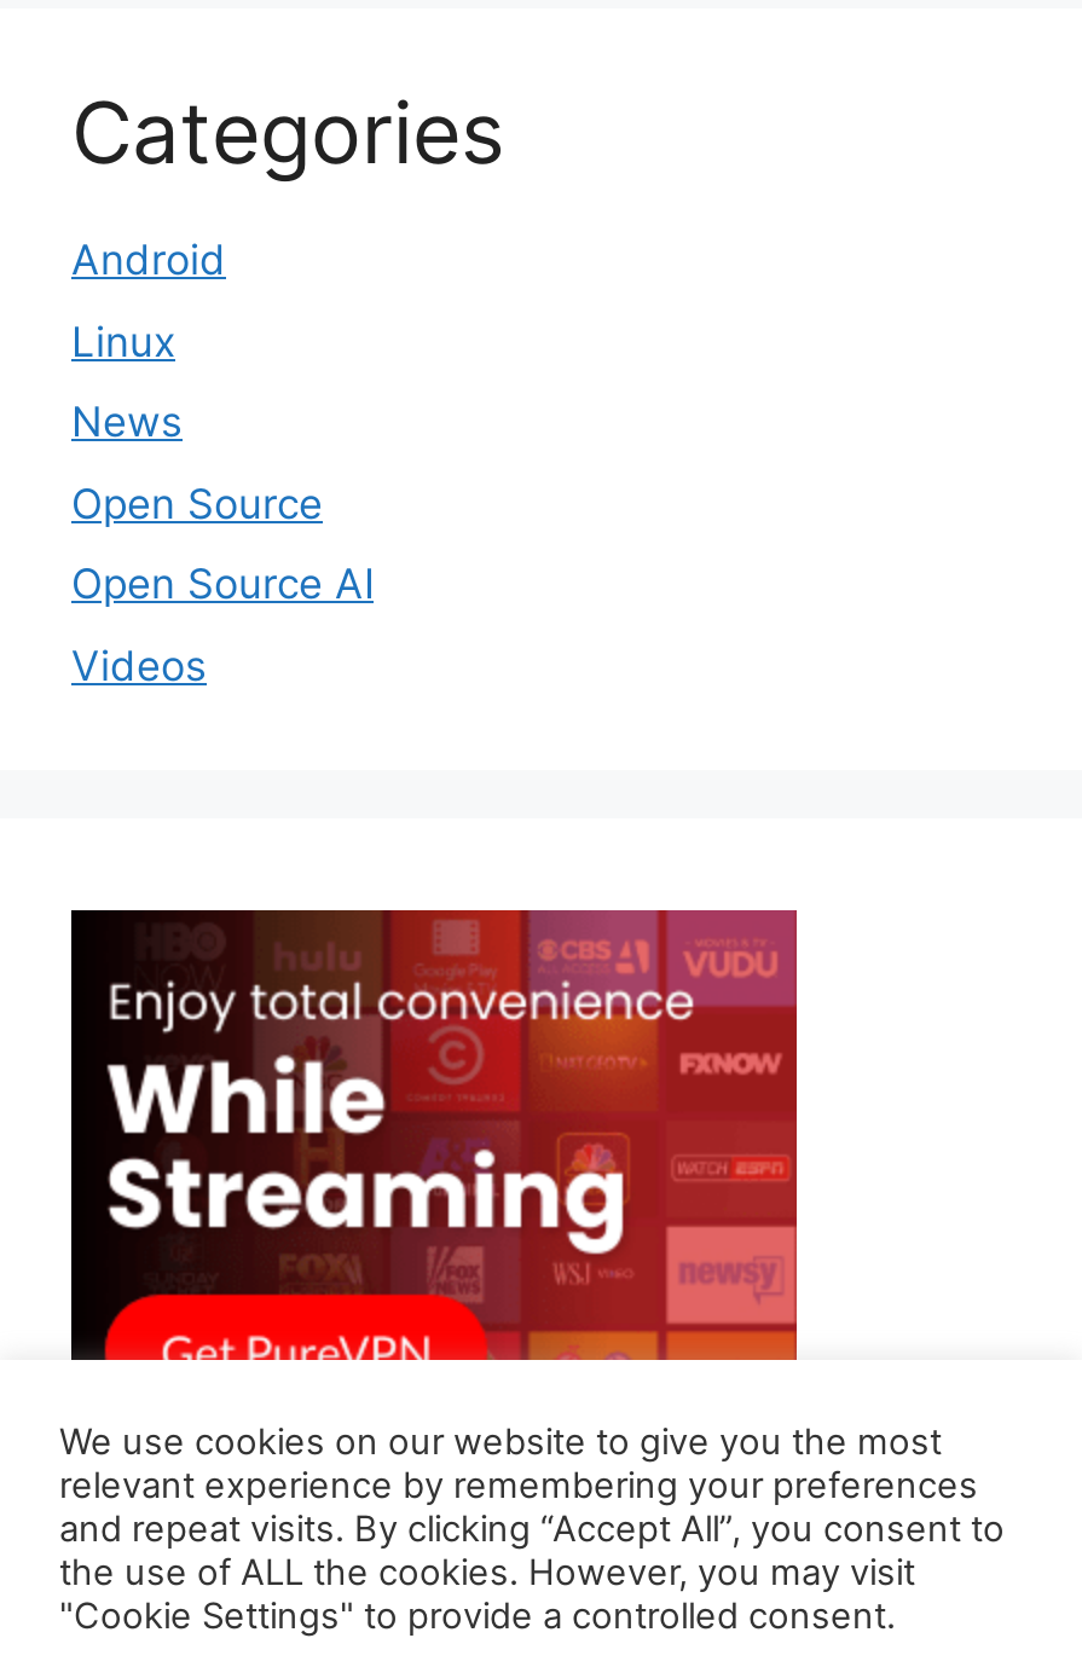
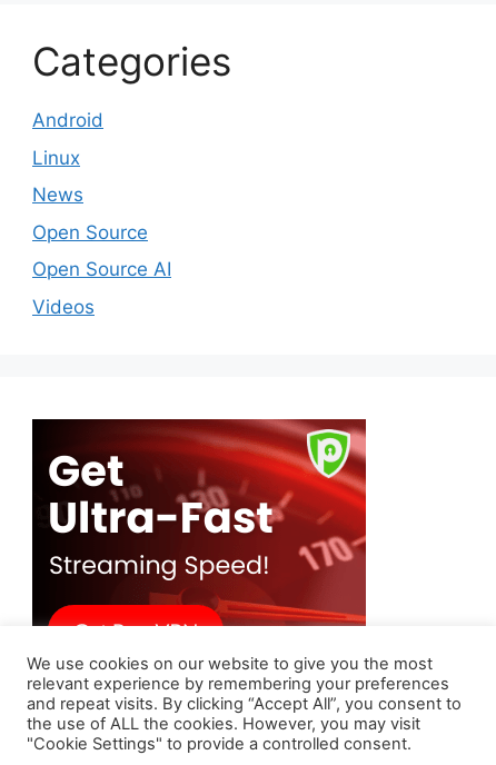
[103,910,797,1360] [image] -> [48,419,366,626] [image]

